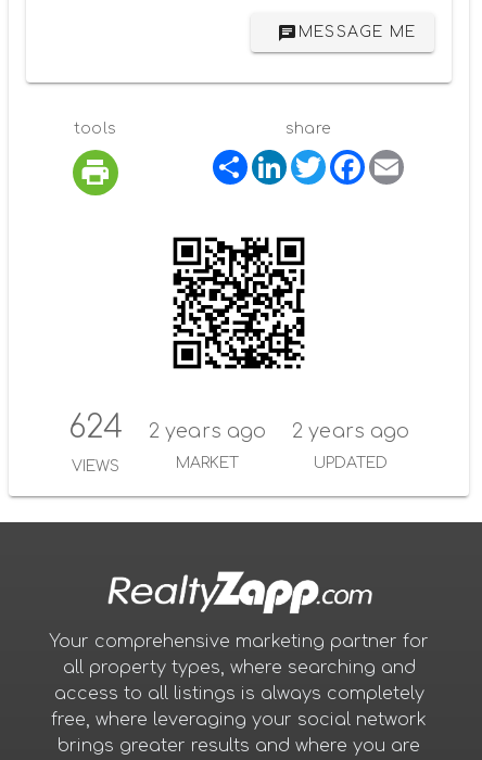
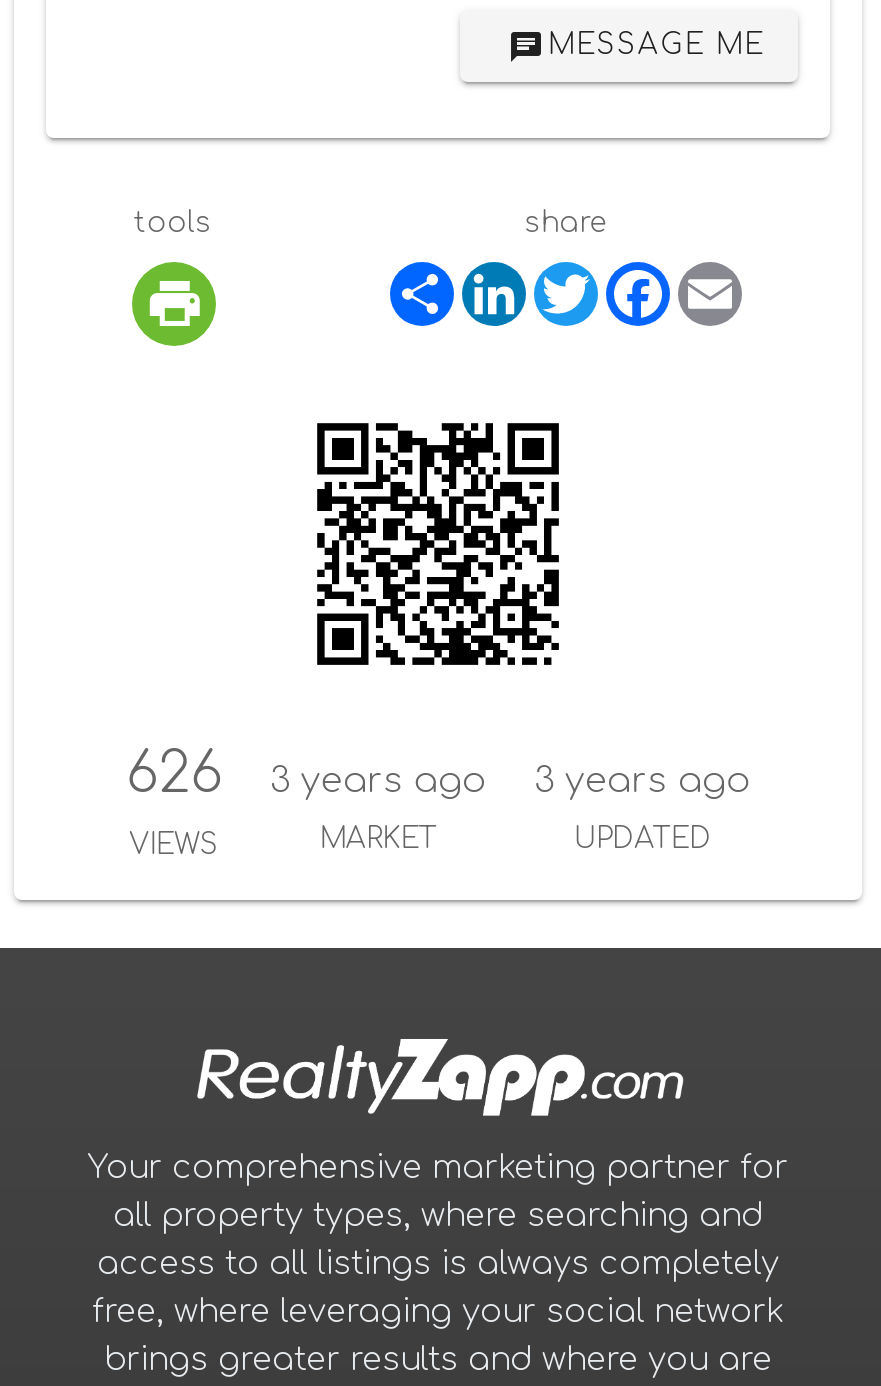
[68,410,123,445] 624 -> [125,741,222,805] 626
[149,421,266,441] 2 years ago -> [270,761,486,799] 3 years ago
[292,421,410,441] 2 years ago -> [534,761,751,799] 3 years ago

